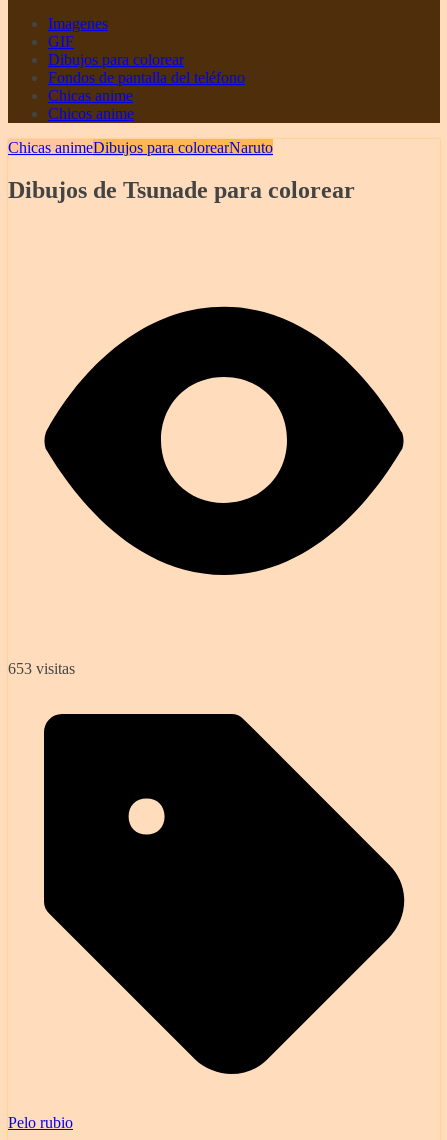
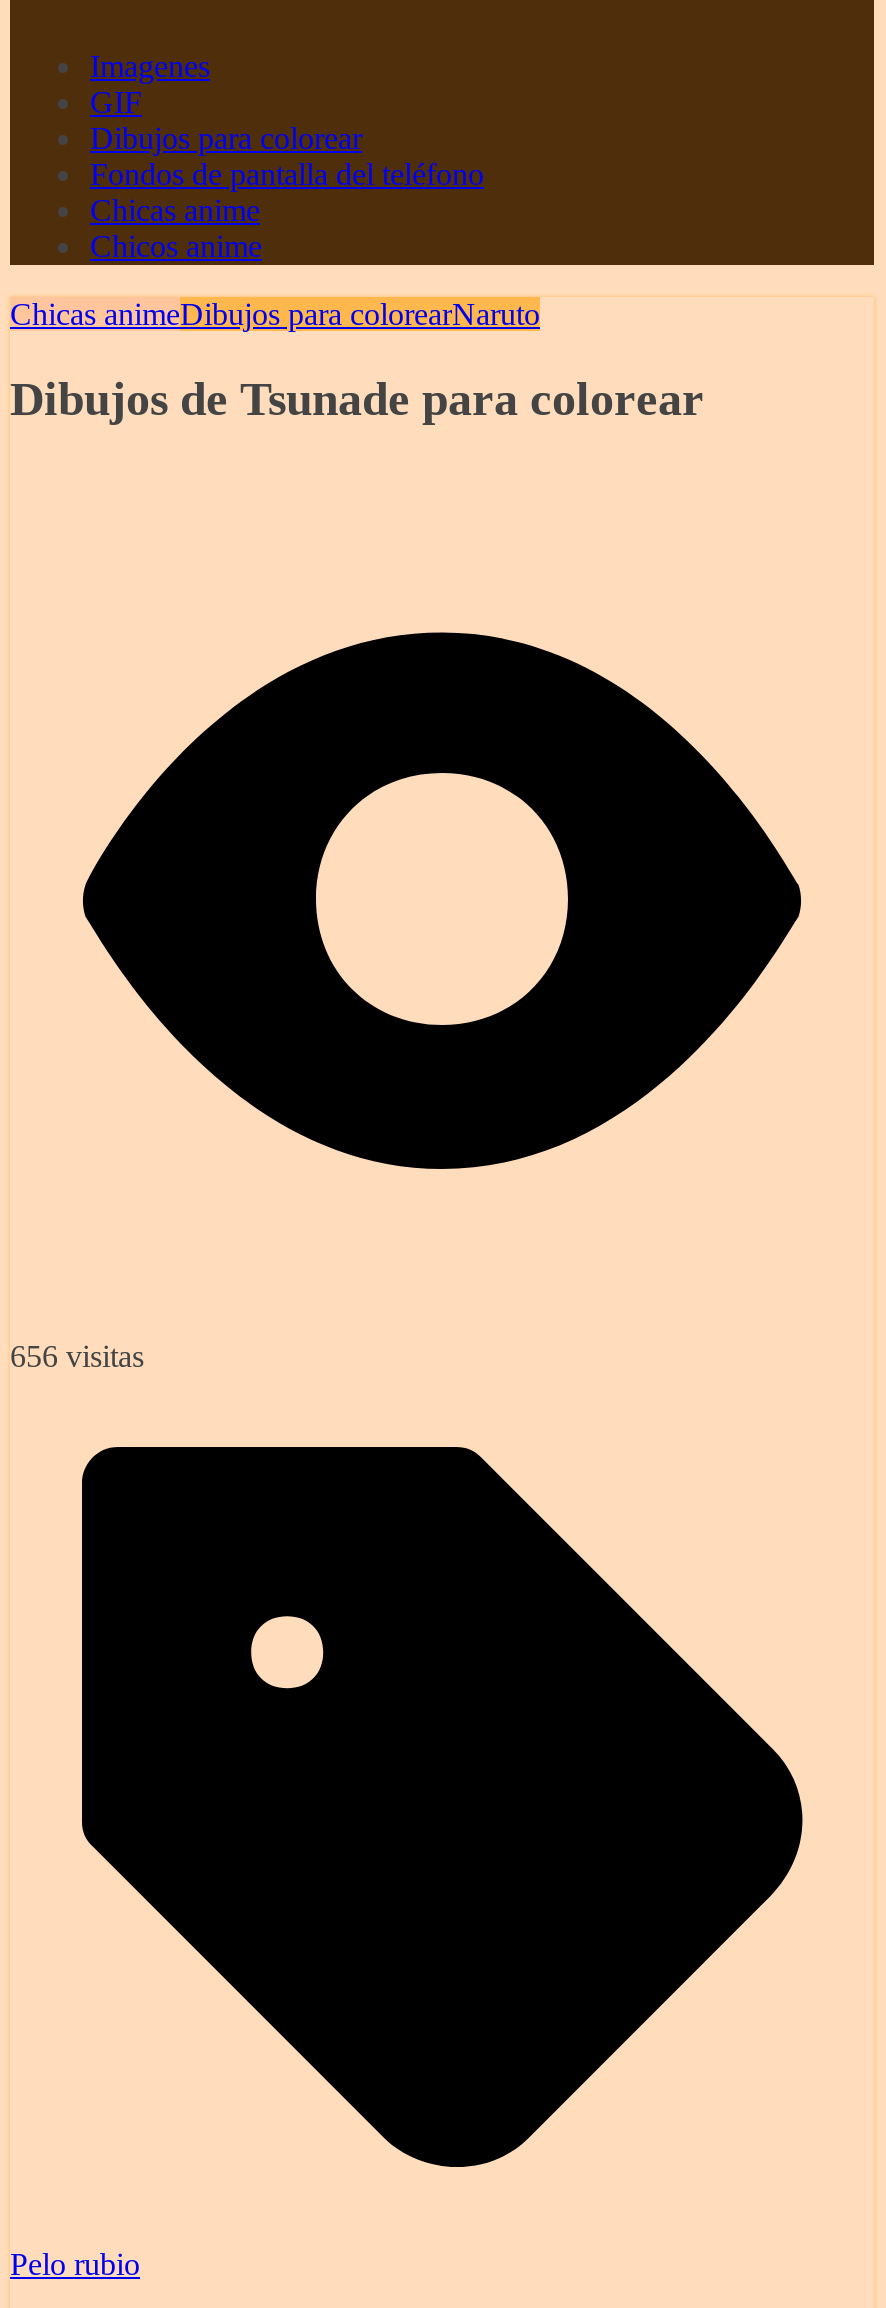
[8,660,75,677] 653 visitas -> [10,1339,144,1373] 656 visitas

